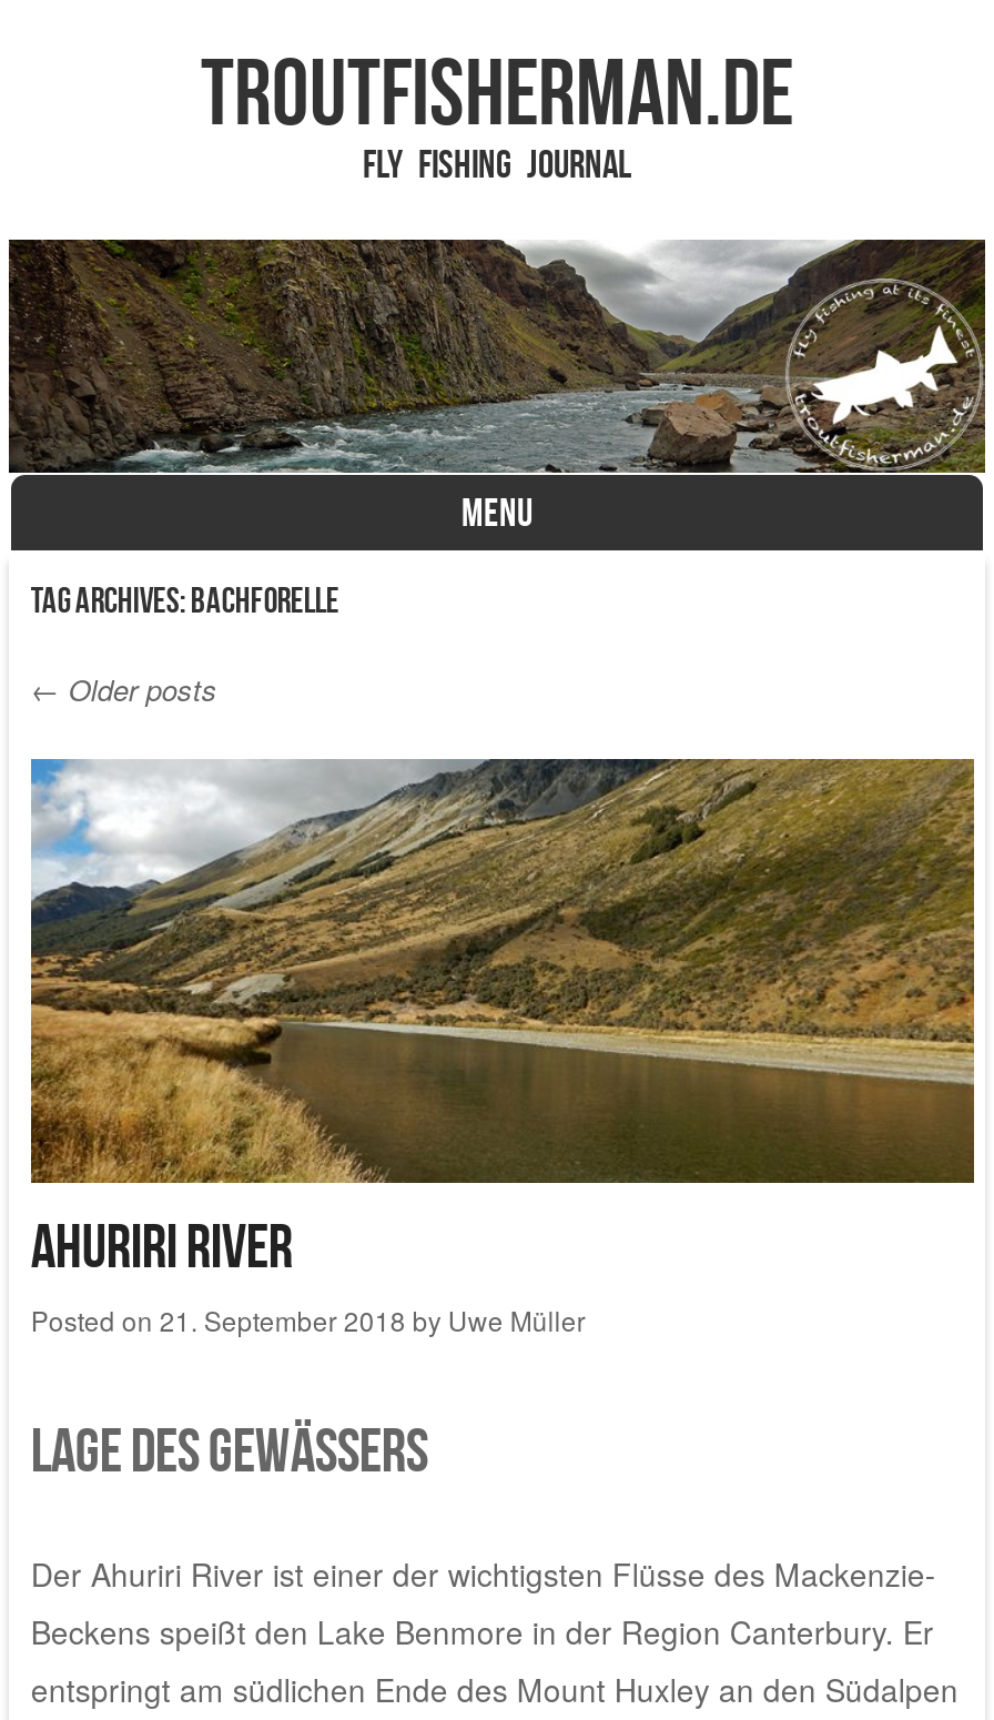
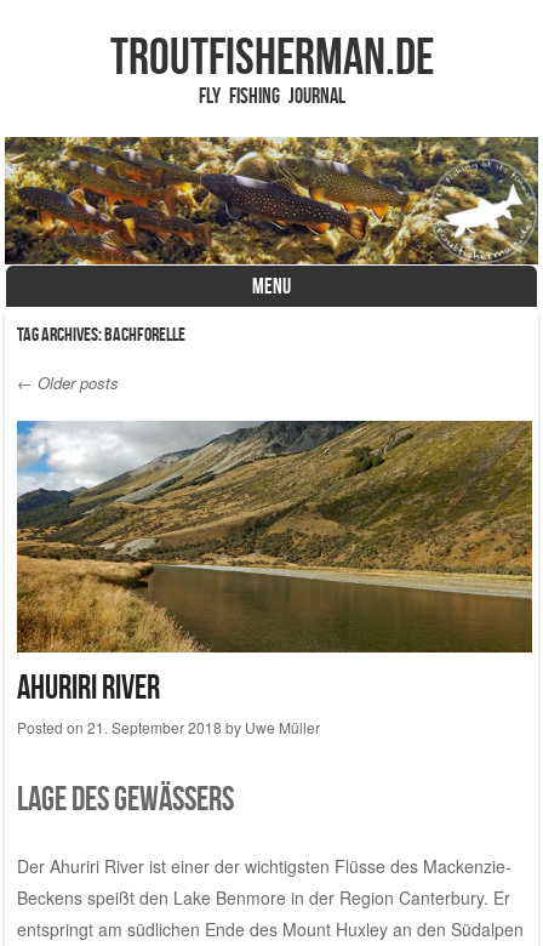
[7,237,985,475] [image] -> [4,136,539,266] [image]

